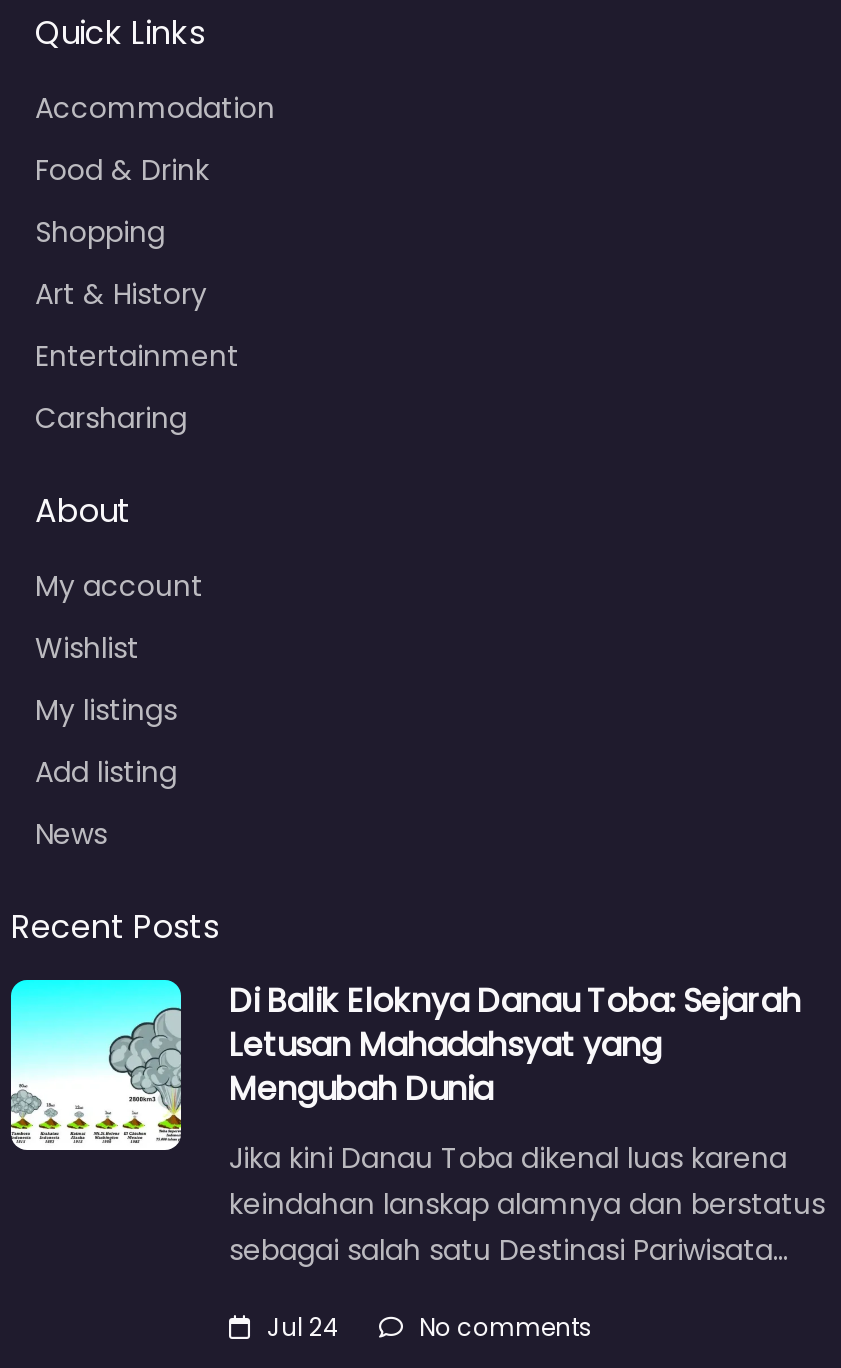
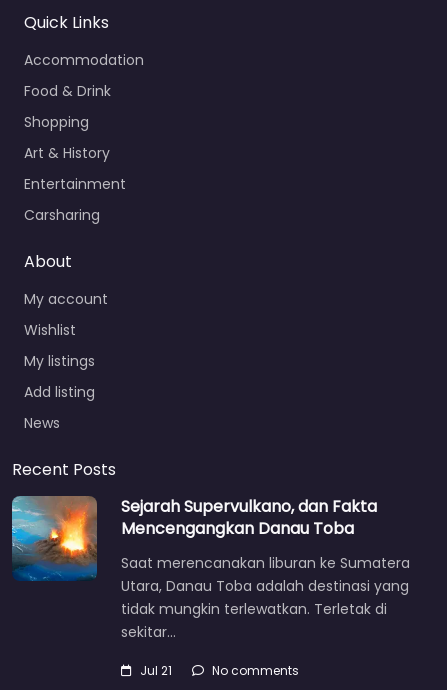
[9,977,801,1152] [image] | Di Balik Eloknya Danau Toba: Sejarah | Letusan Mahadahsyat yang | Mengubah Dunia -> [11,495,377,582] [image] | Sejarah Supervulkano, dan Fakta | Mencengangkan Danau Toba
[229,1137,825,1269] Jika kini Danau Toba dikenal luas karena | keindahan lanskap alamnya dan berstatus | sebagai salah satu Destinasi Pariwisata… -> [121,553,410,642] Saat merencanakan liburan ke Sumatera | Utara, Danau Toba adalah destinasi yang | tidak mungkin terlewatkan. Terletak di | sekitar…
[267,1309,339,1343] Jul 24 -> [140,662,172,679] Jul 21

